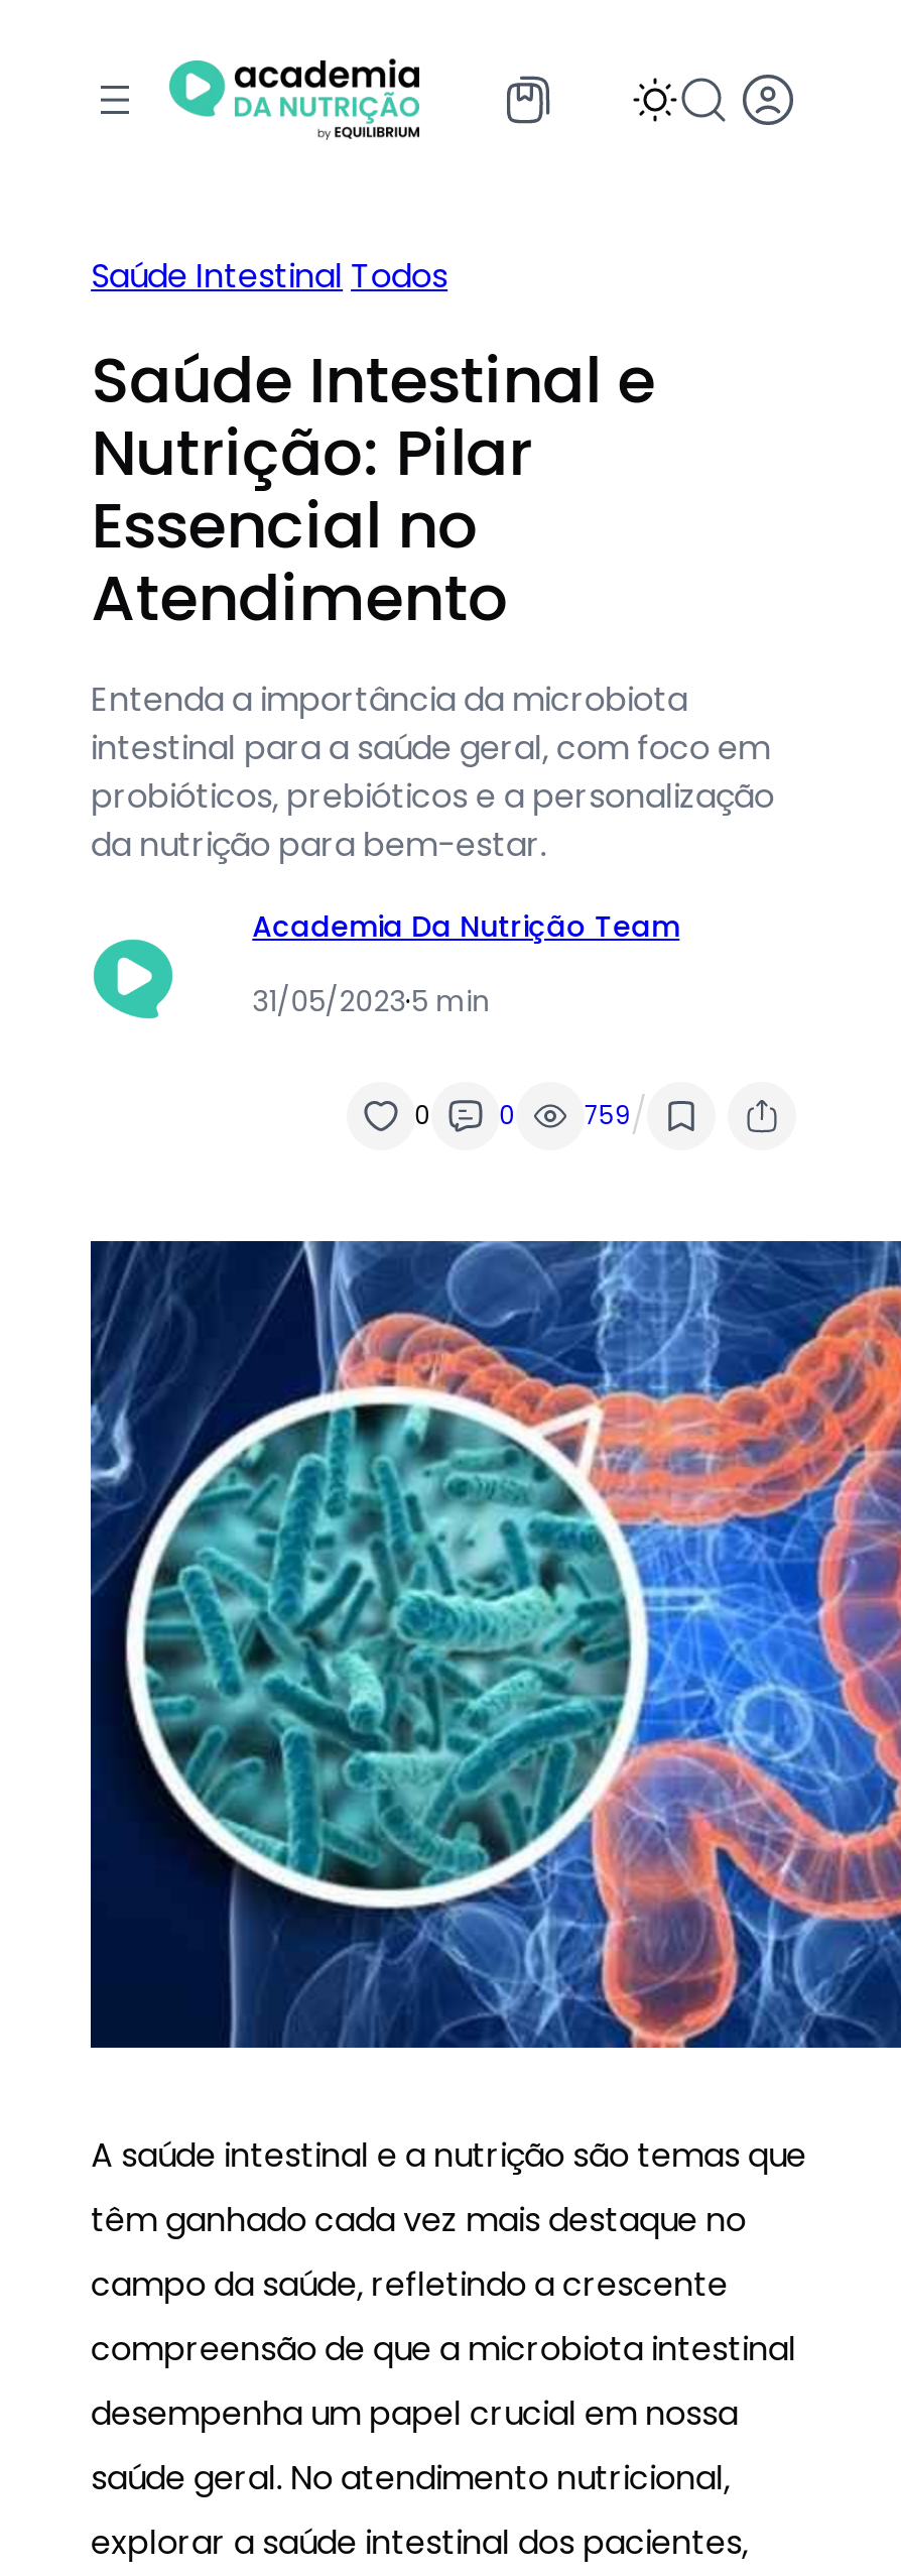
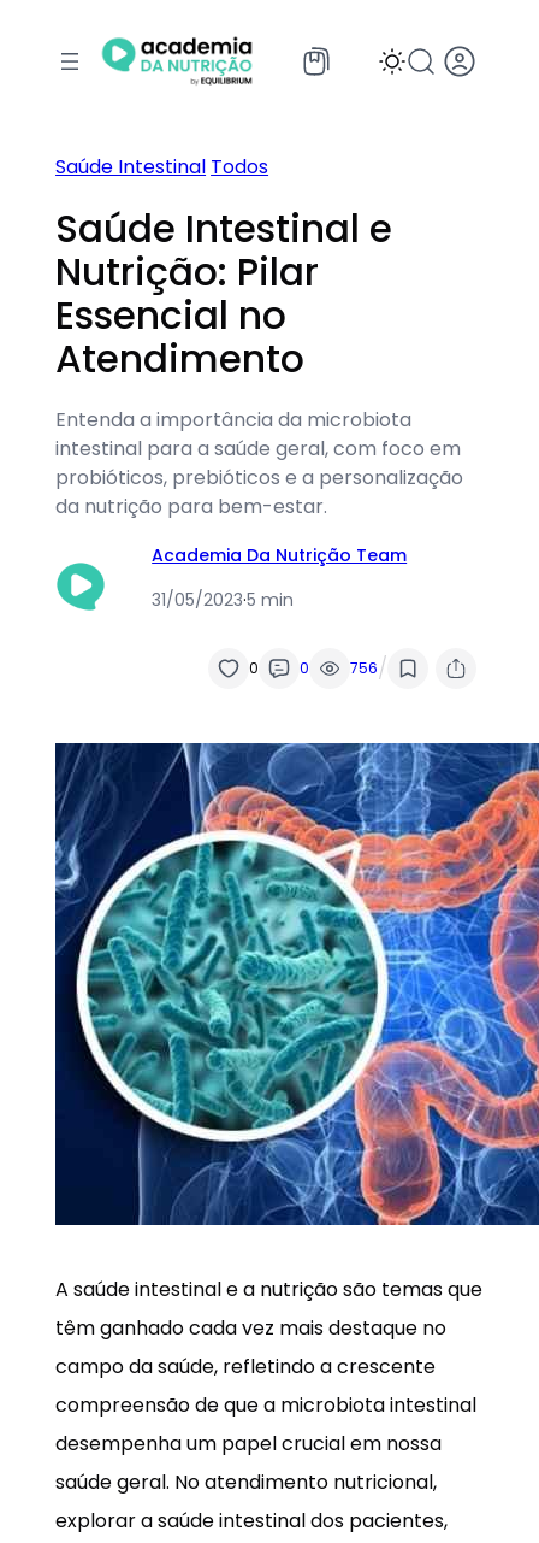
[415,1090,647,1141] 0 0 759 / -> [249,653,387,683] 0 0 756 /

